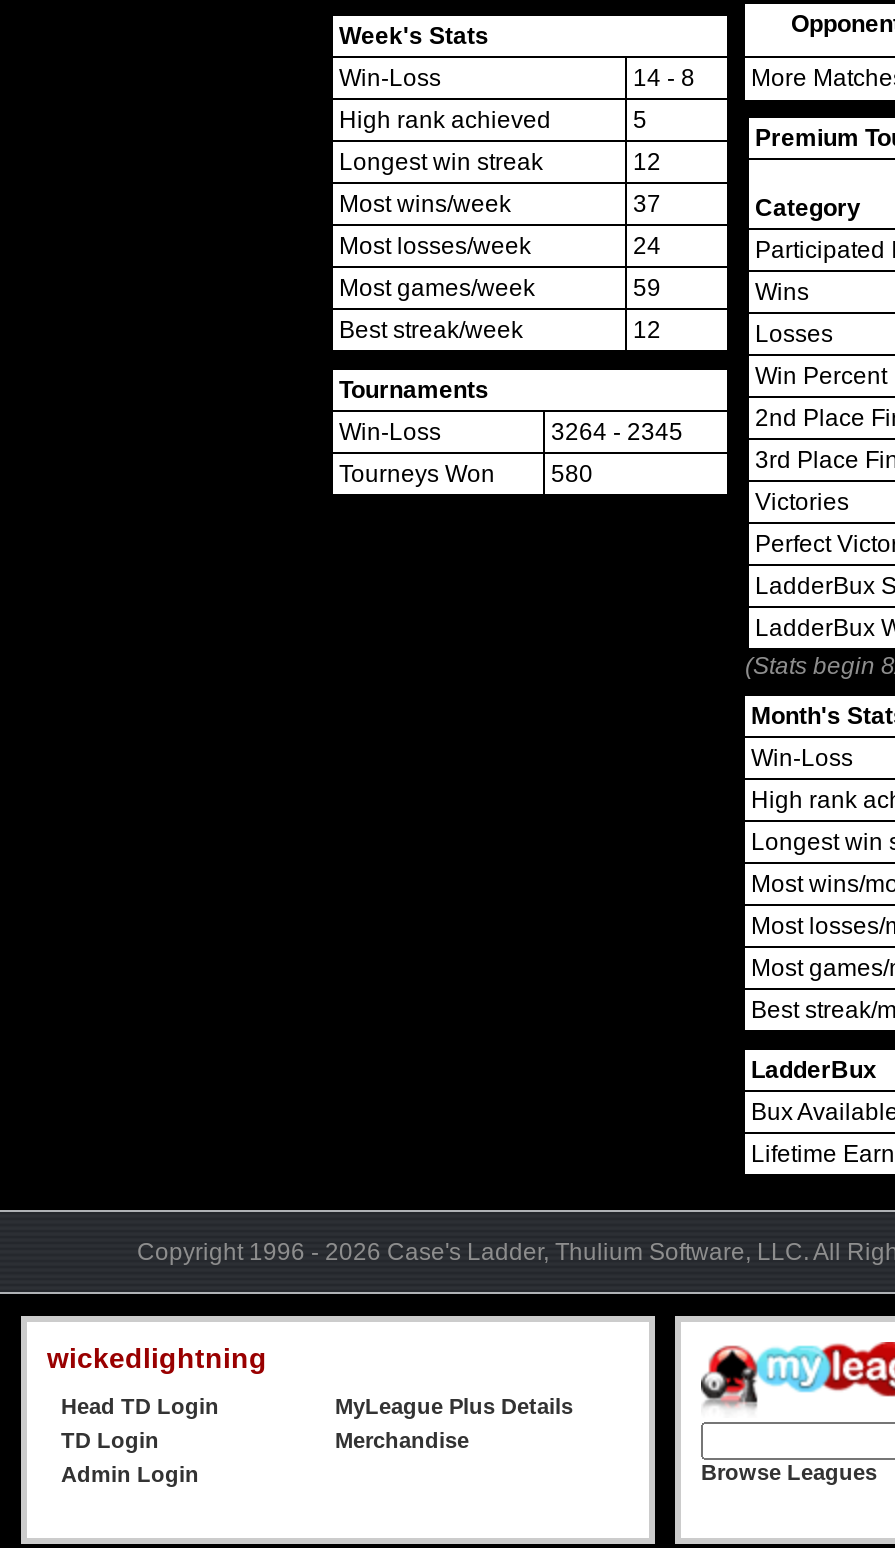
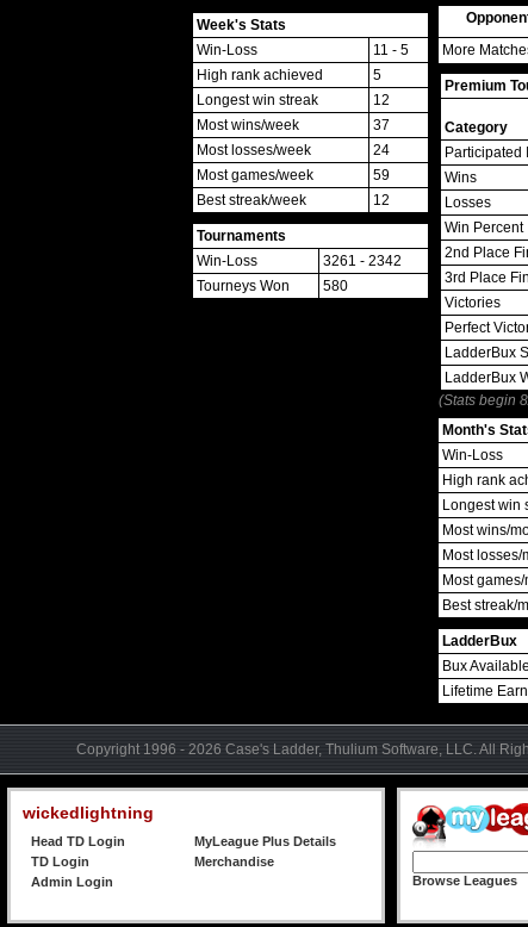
[633,64,695,92] 14 - 8 -> [373,42,409,58] 11 - 5
[551,418,683,446] 3264 - 2345 -> [323,253,402,269] 3261 - 2342

